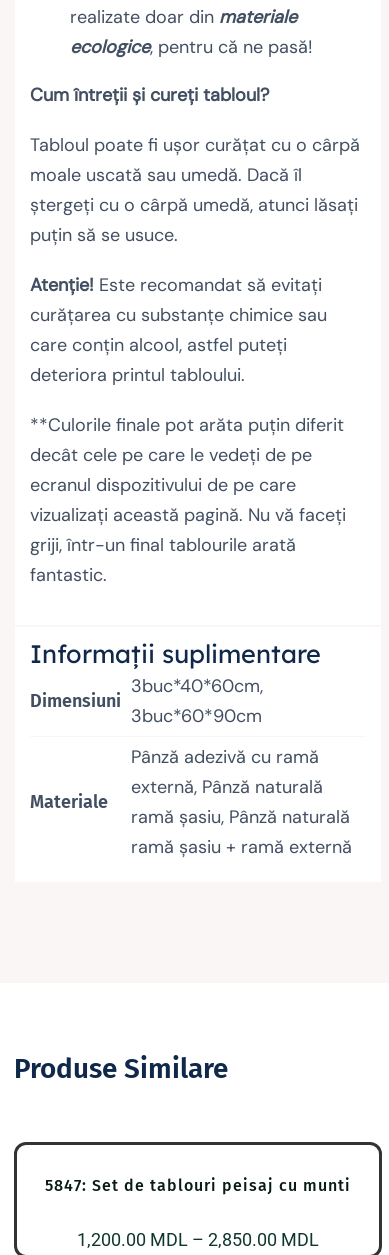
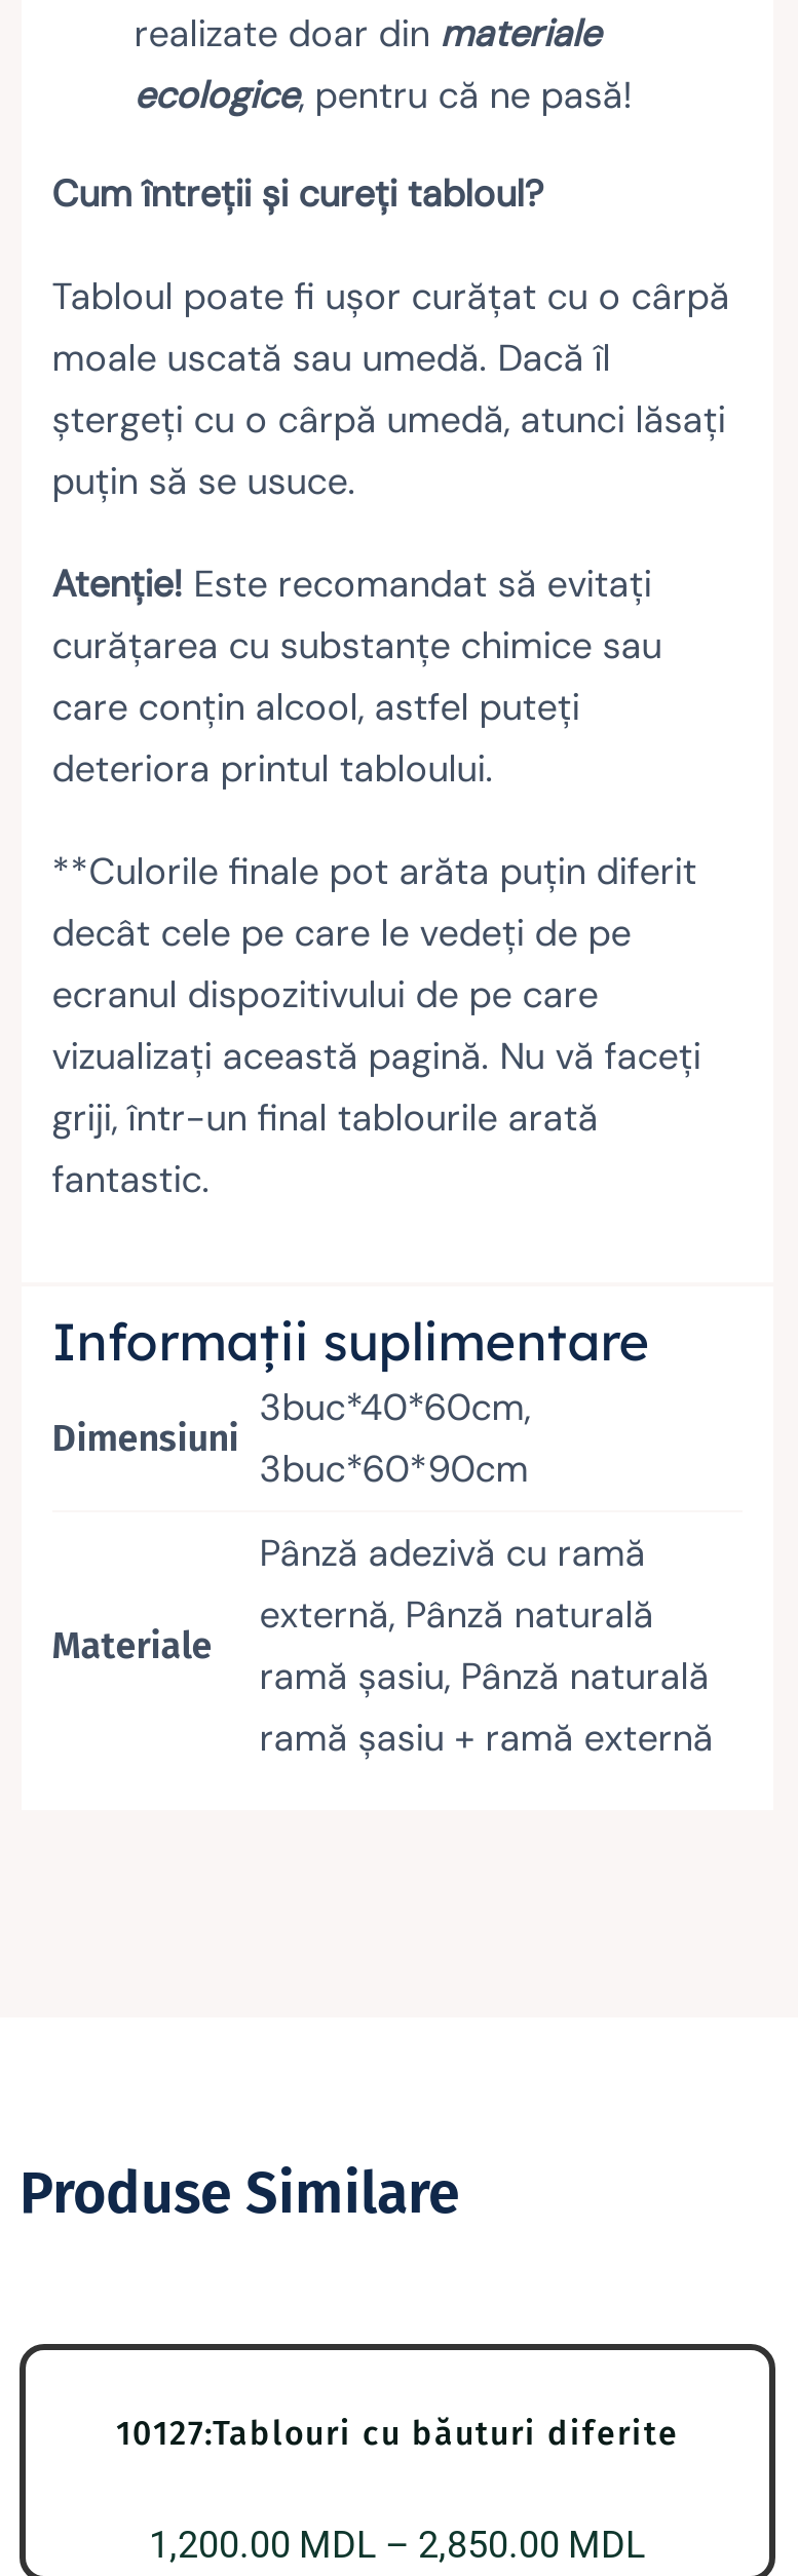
[45,1176,351,1195] 5847: Set de tablouri peisaj cu munti -> [116,2414,679,2453] 10127:Tablouri cu băuturi diferite

